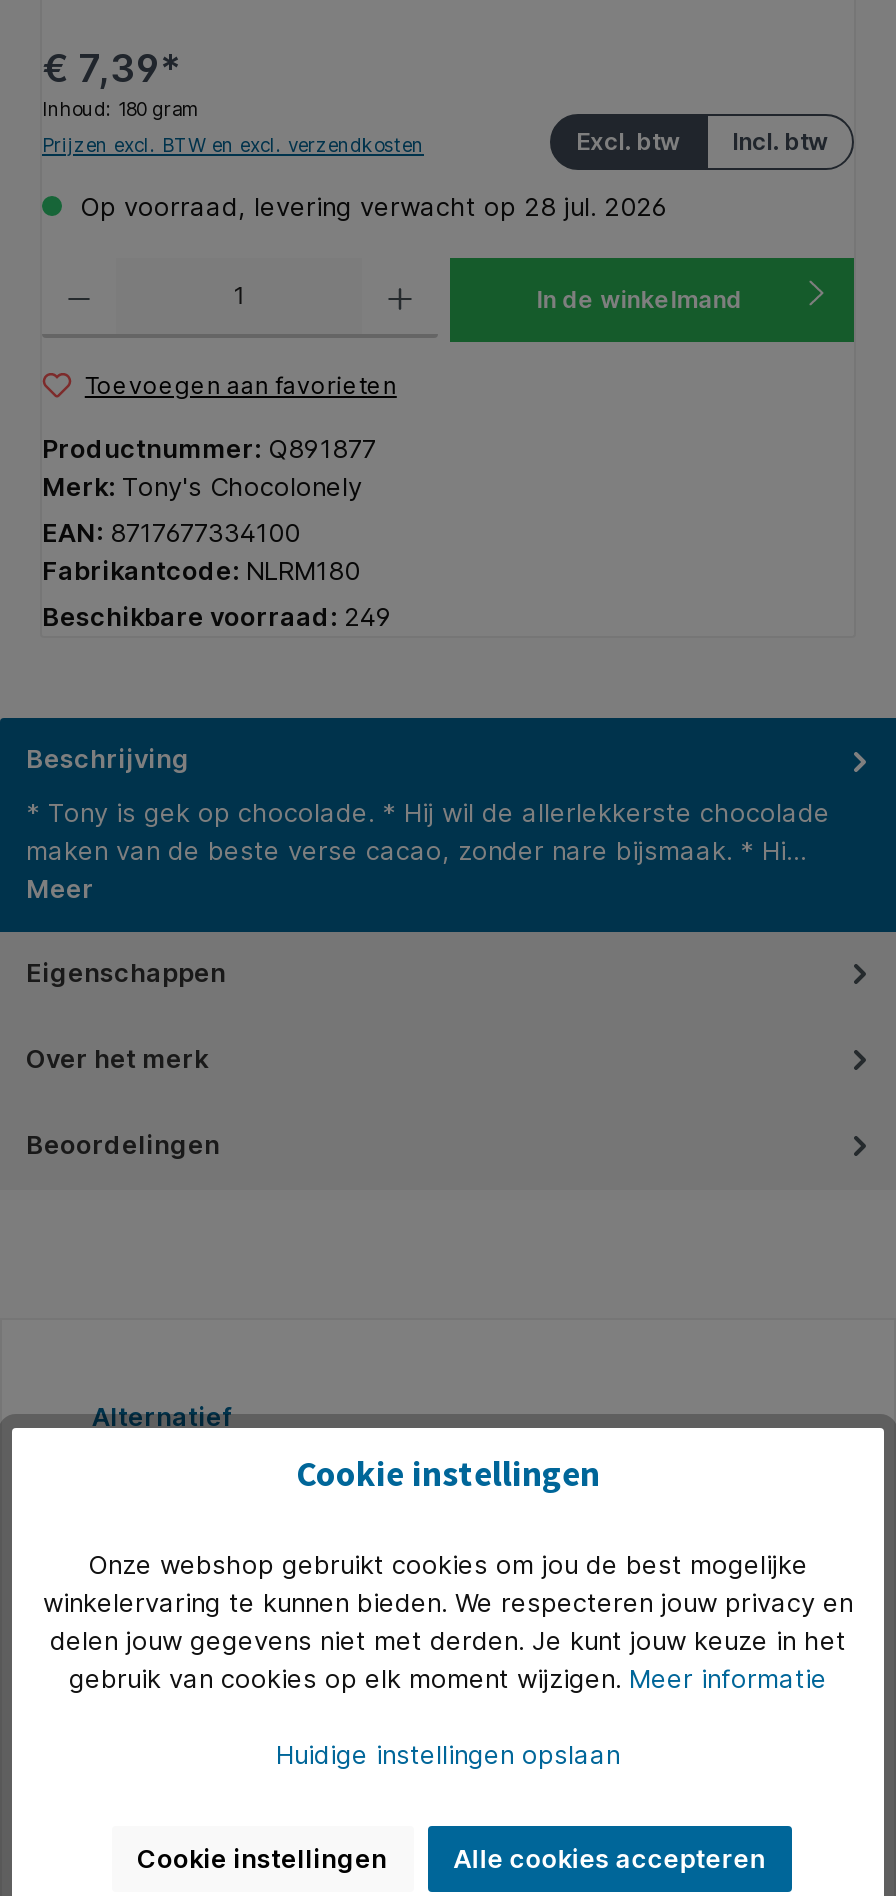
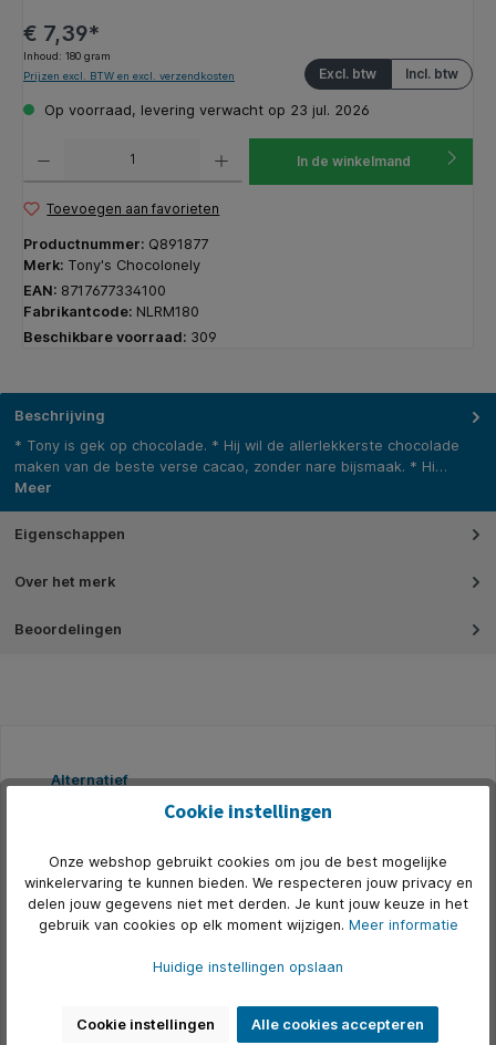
[72,192,668,222] Op voorraad, levering verwacht op 28 jul. 2026 -> [40,102,370,118] Op voorraad, levering verwacht op 23 jul. 2026
[42,603,392,633] Beschikbare voorraad: 249 -> [23,329,217,346] Beschikbare voorraad: 309

